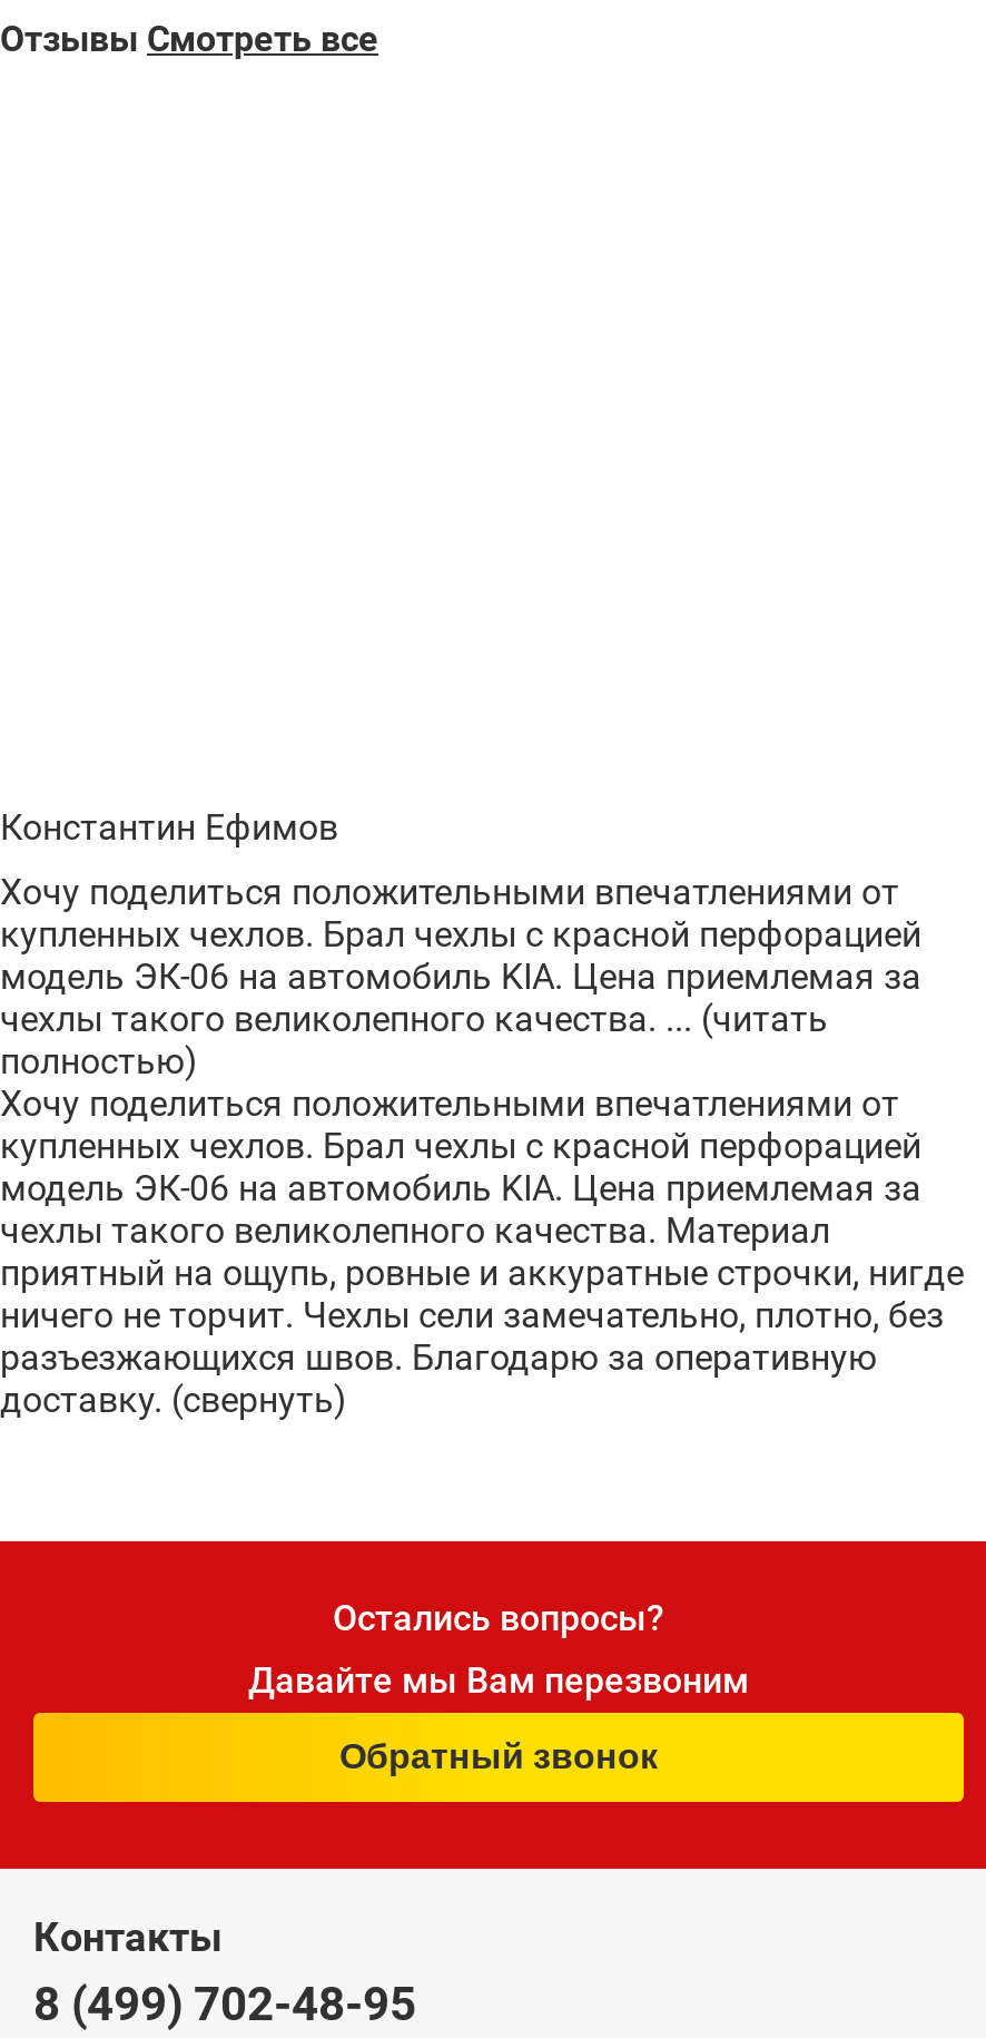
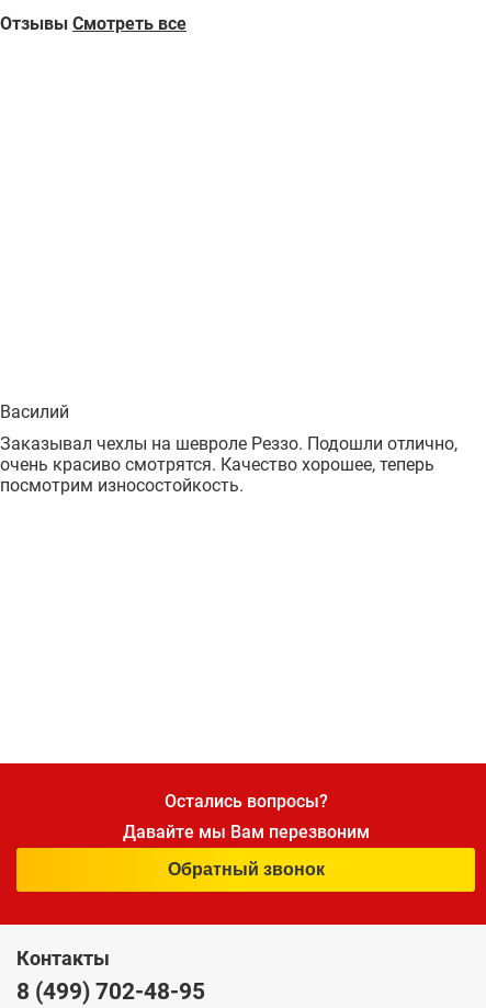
[0,807,338,849] Константин Ефимов -> [0,402,69,423] Василий
[0,871,964,1421] Хочу поделиться положительными впечатлениями от | купленных чехлов. Брал чехлы с красной перфорацией | модель ЭК-06 на автомобиль KIA. Цена приемлемая за | чехлы такого великолепного качества. ... (читать | полностью) | Хочу поделиться положительными впечатлениями от | купленных чехлов. Брал чехлы с красной перфорацией | модель ЭК-06 на автомобиль KIA. Цена приемлемая за | чехлы такого великолепного качества. Материал | приятный на ощупь, ровные и аккуратные строчки, нигде | ничего не торчит. Чехлы сели замечательно, плотно, без | разъезжающихся швов. Благодарю за оперативную | доставку. (свернуть) -> [0,433,457,496] Заказывал чехлы на шевроле Реззо. Подошли отлично, | очень красиво смотрятся. Качество хорошее, теперь | посмотрим износостойкость.

